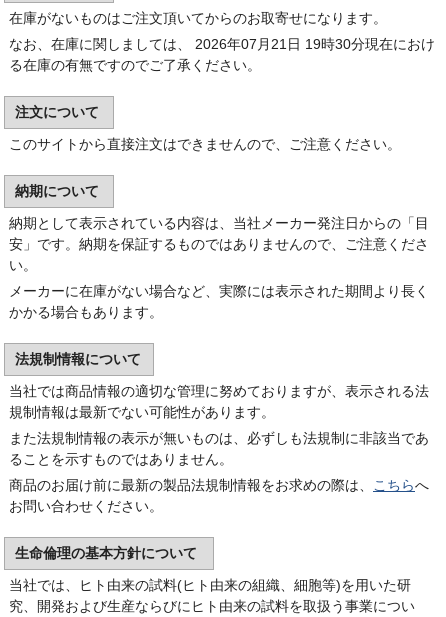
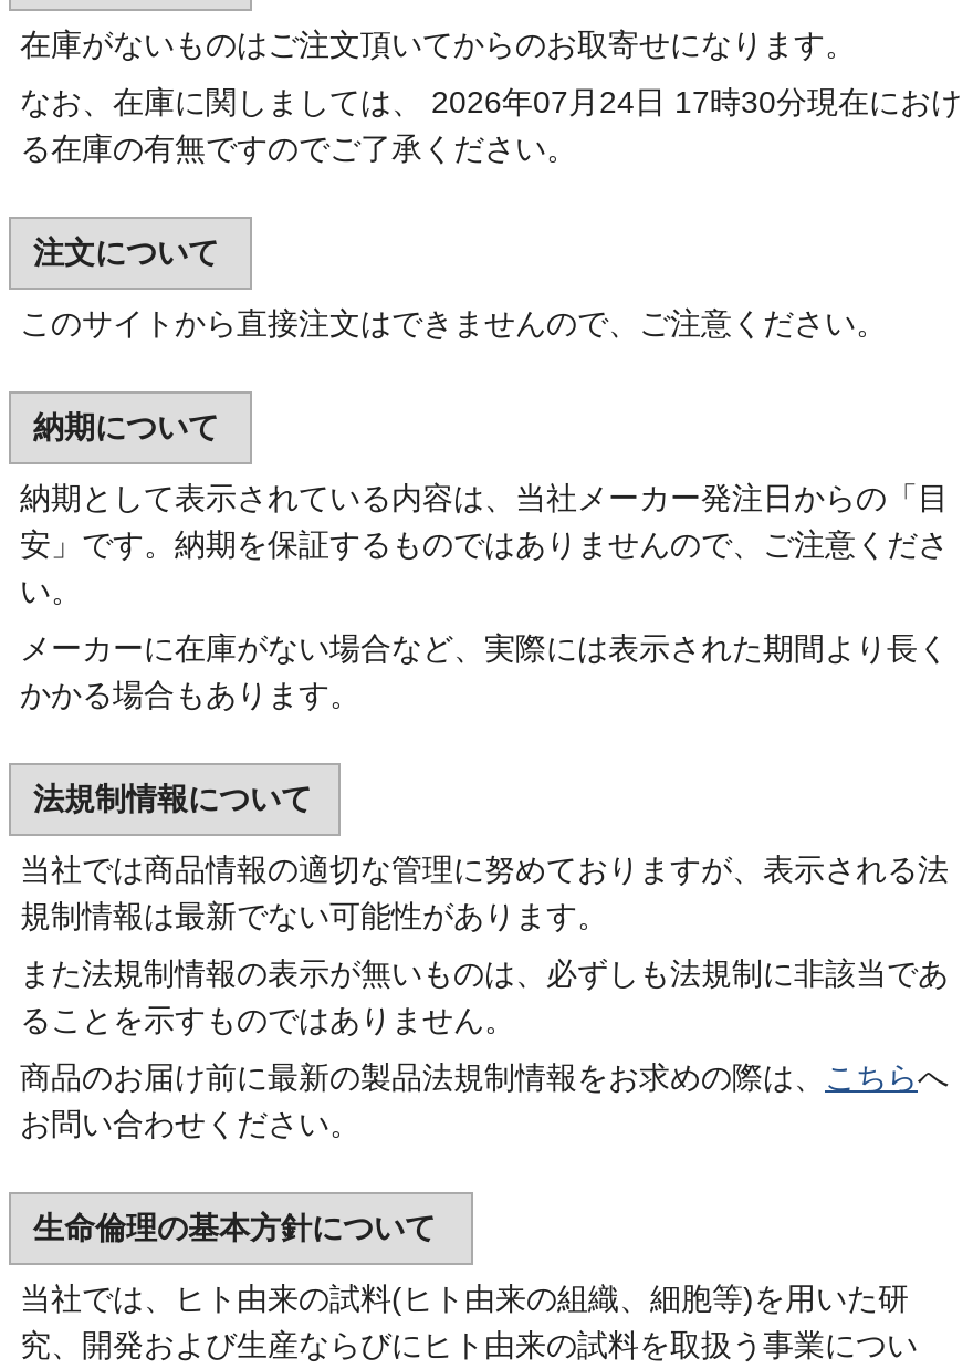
[9,36,435,52] なお、在庫に関しましては、 2026年07月21日 19時30分現在におけ -> [20,83,962,119] なお、在庫に関しましては、 2026年07月24日 17時30分現在におけ

